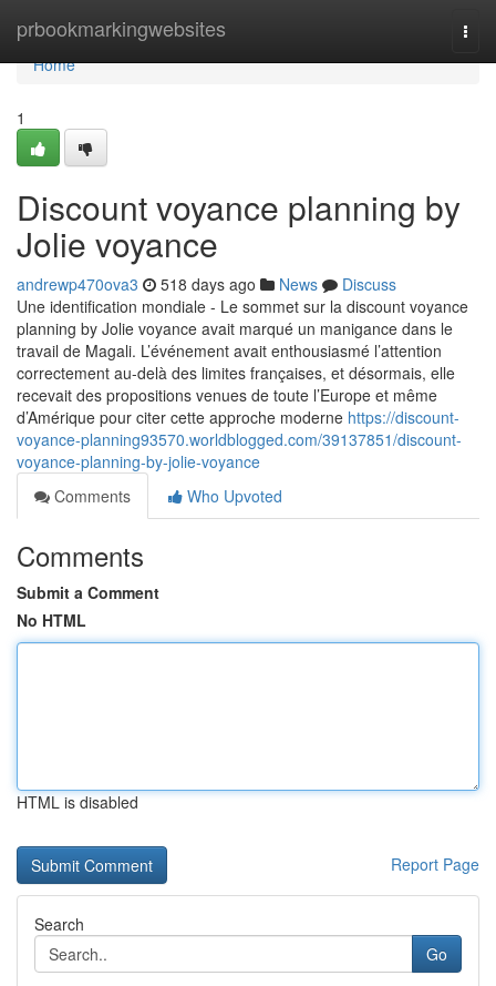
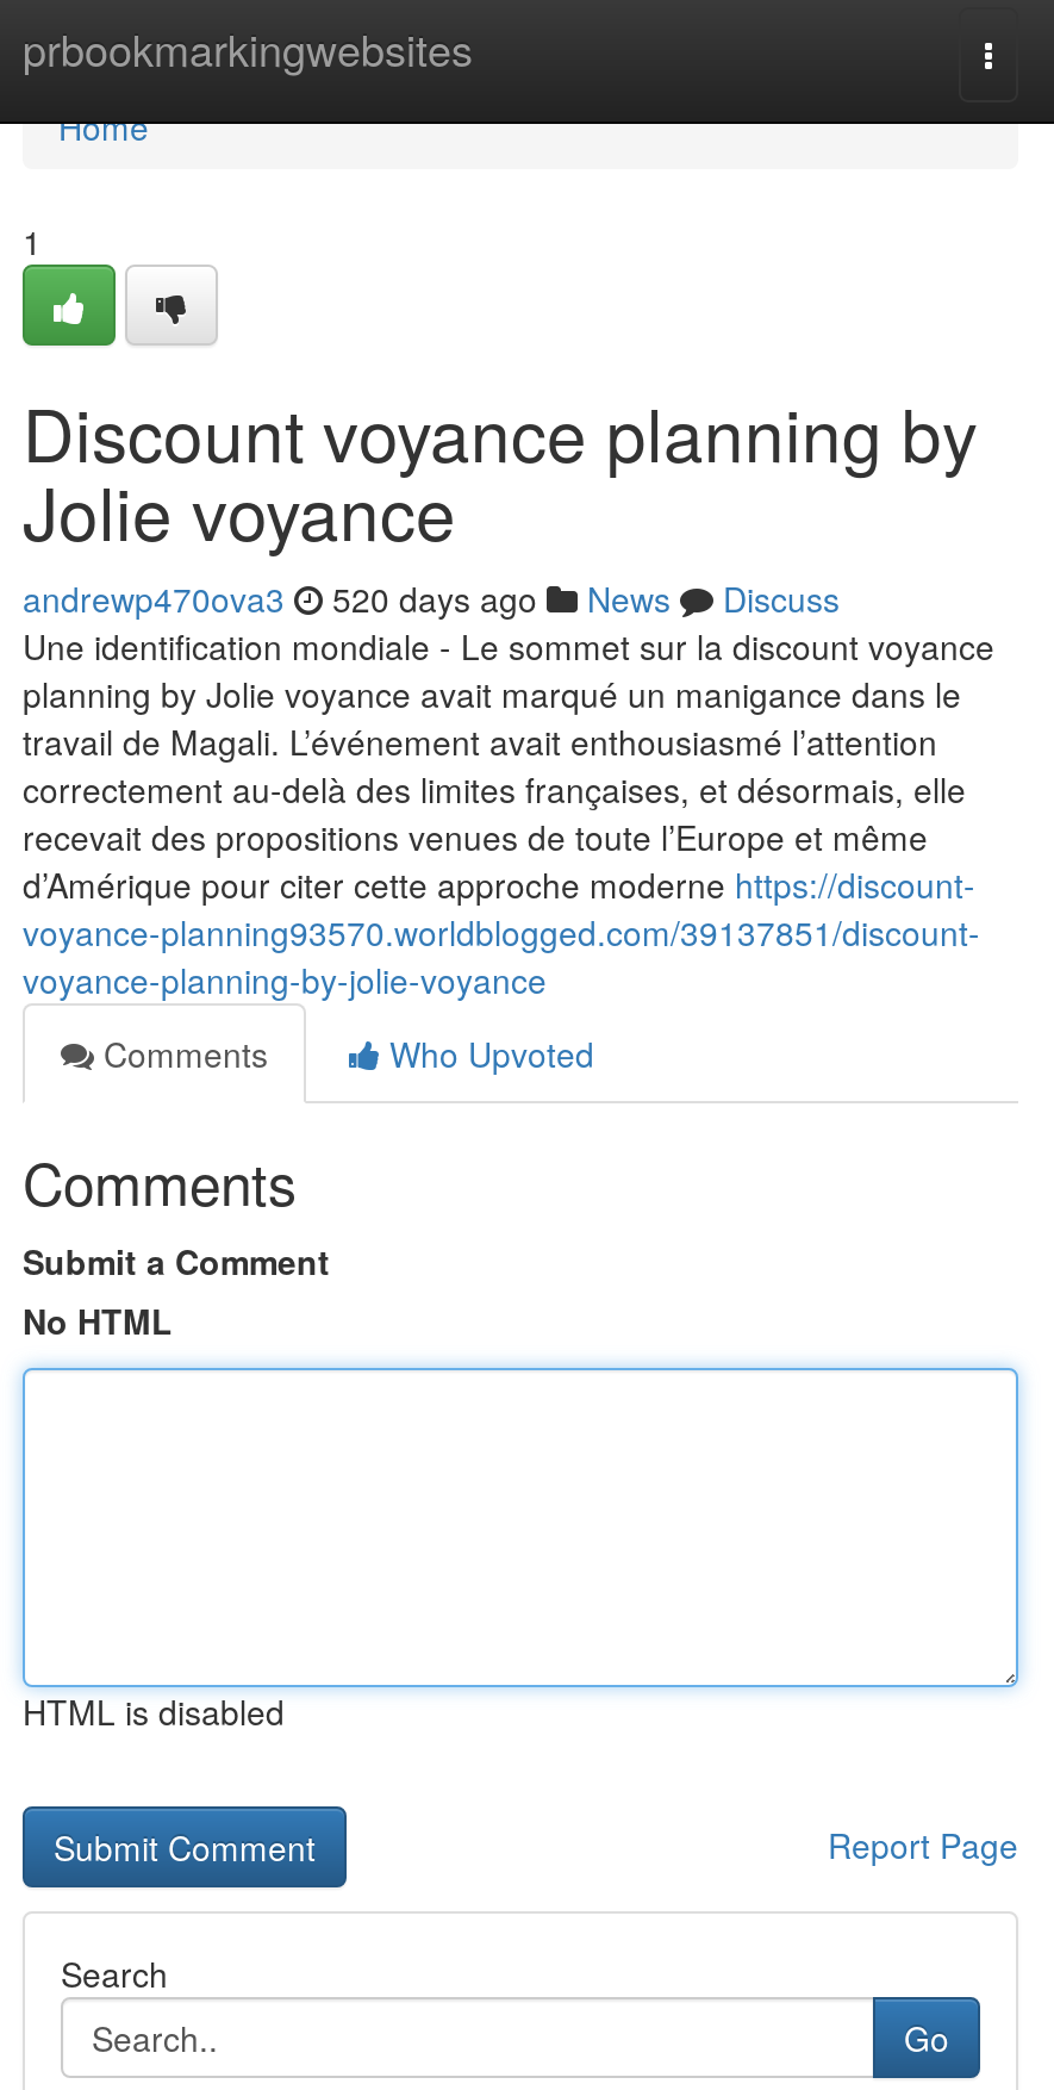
[17,273,396,295] andrewp470ova3 518 days ago News Discuss -> [23,574,840,622] andrewp470ova3 520 days ago News Discuss

